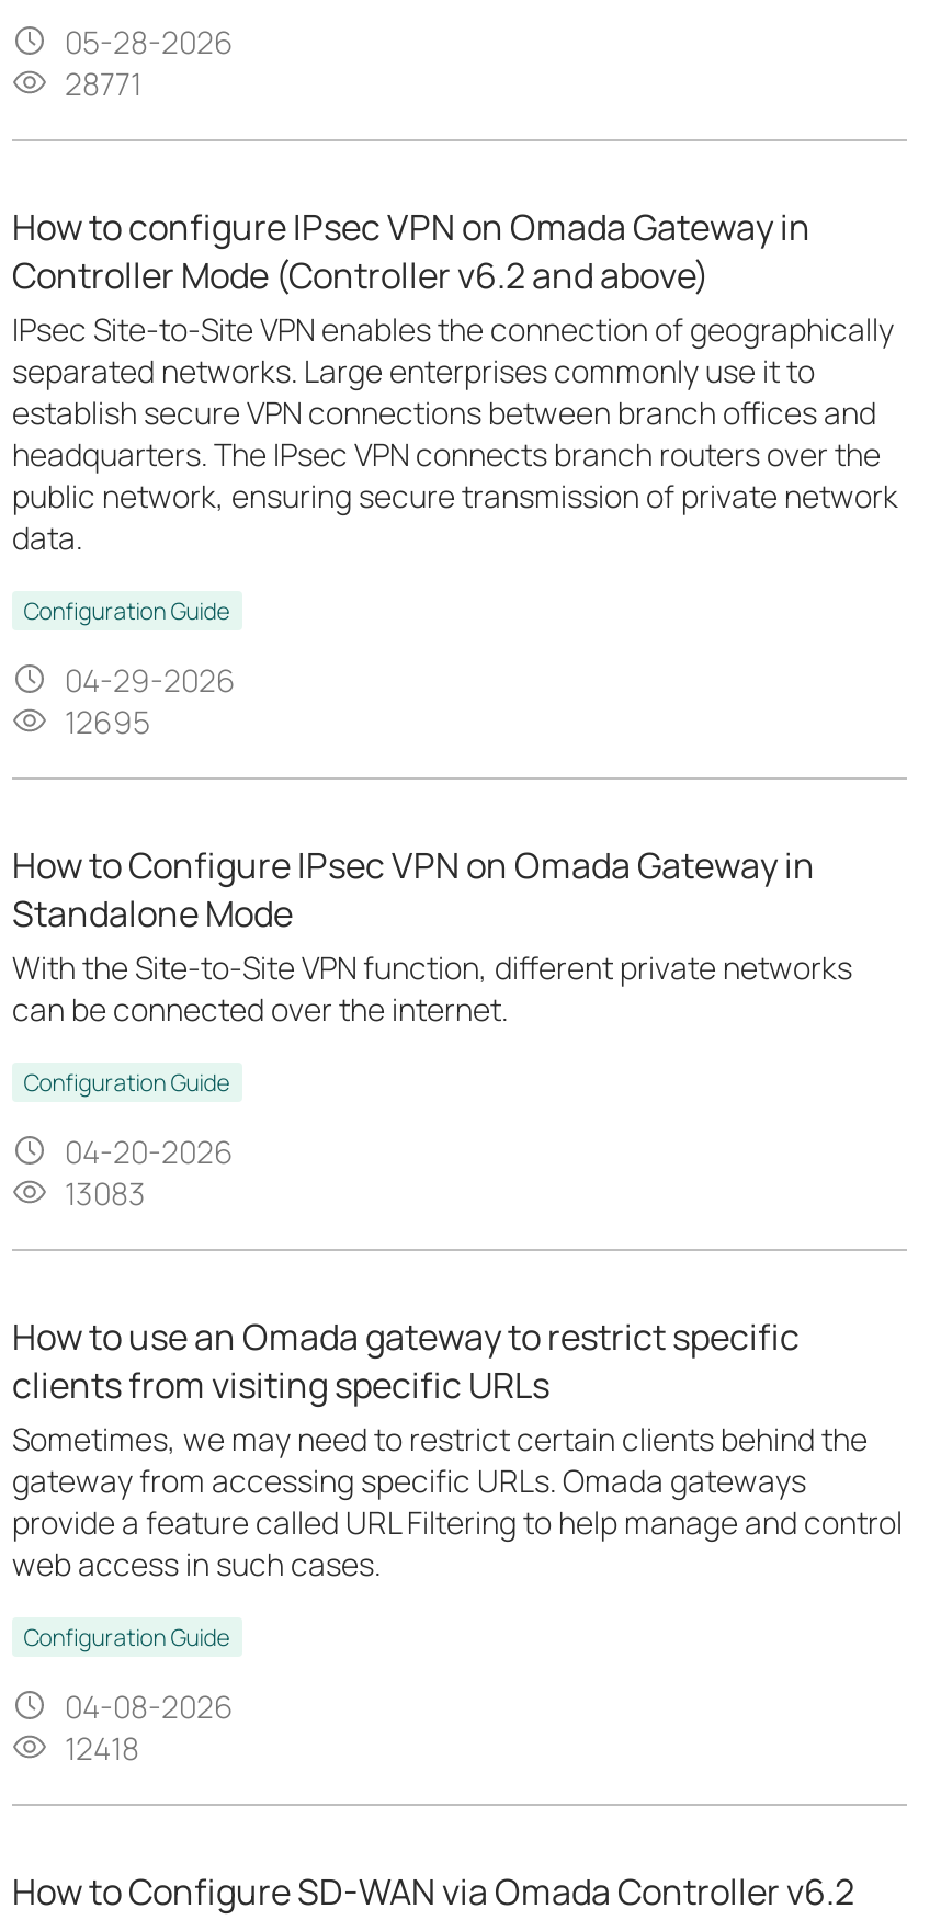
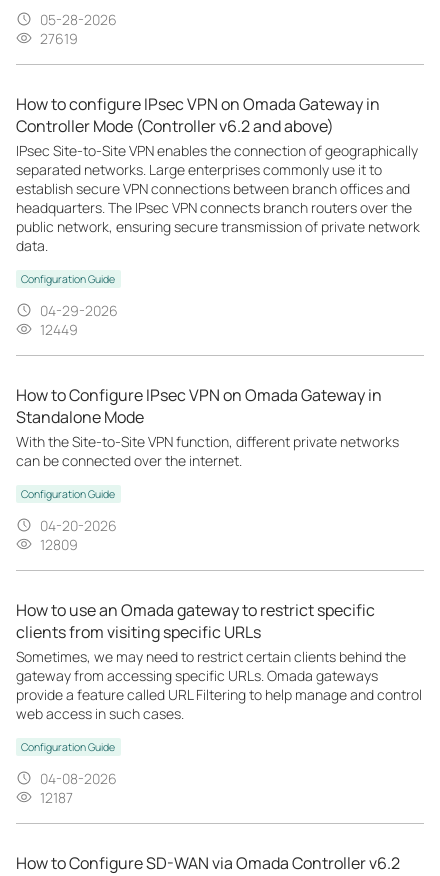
[65,62,141,104] 28771 -> [40,29,78,48] 27619
[65,700,150,742] 12695 -> [40,320,78,339] 12449
[65,1172,146,1213] 13083 -> [40,535,78,554] 12809
[65,1727,139,1768] 12418 -> [40,788,73,807] 12187

